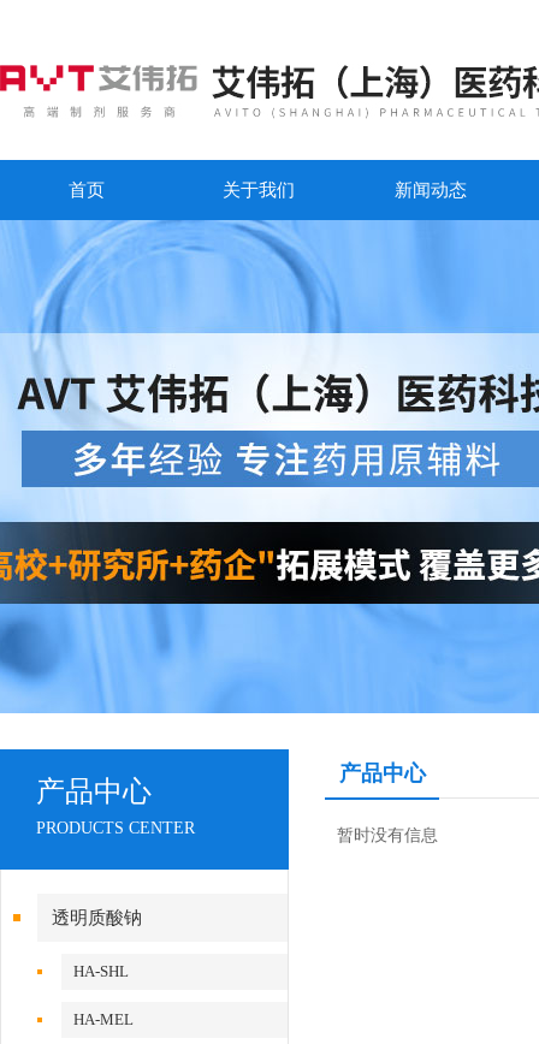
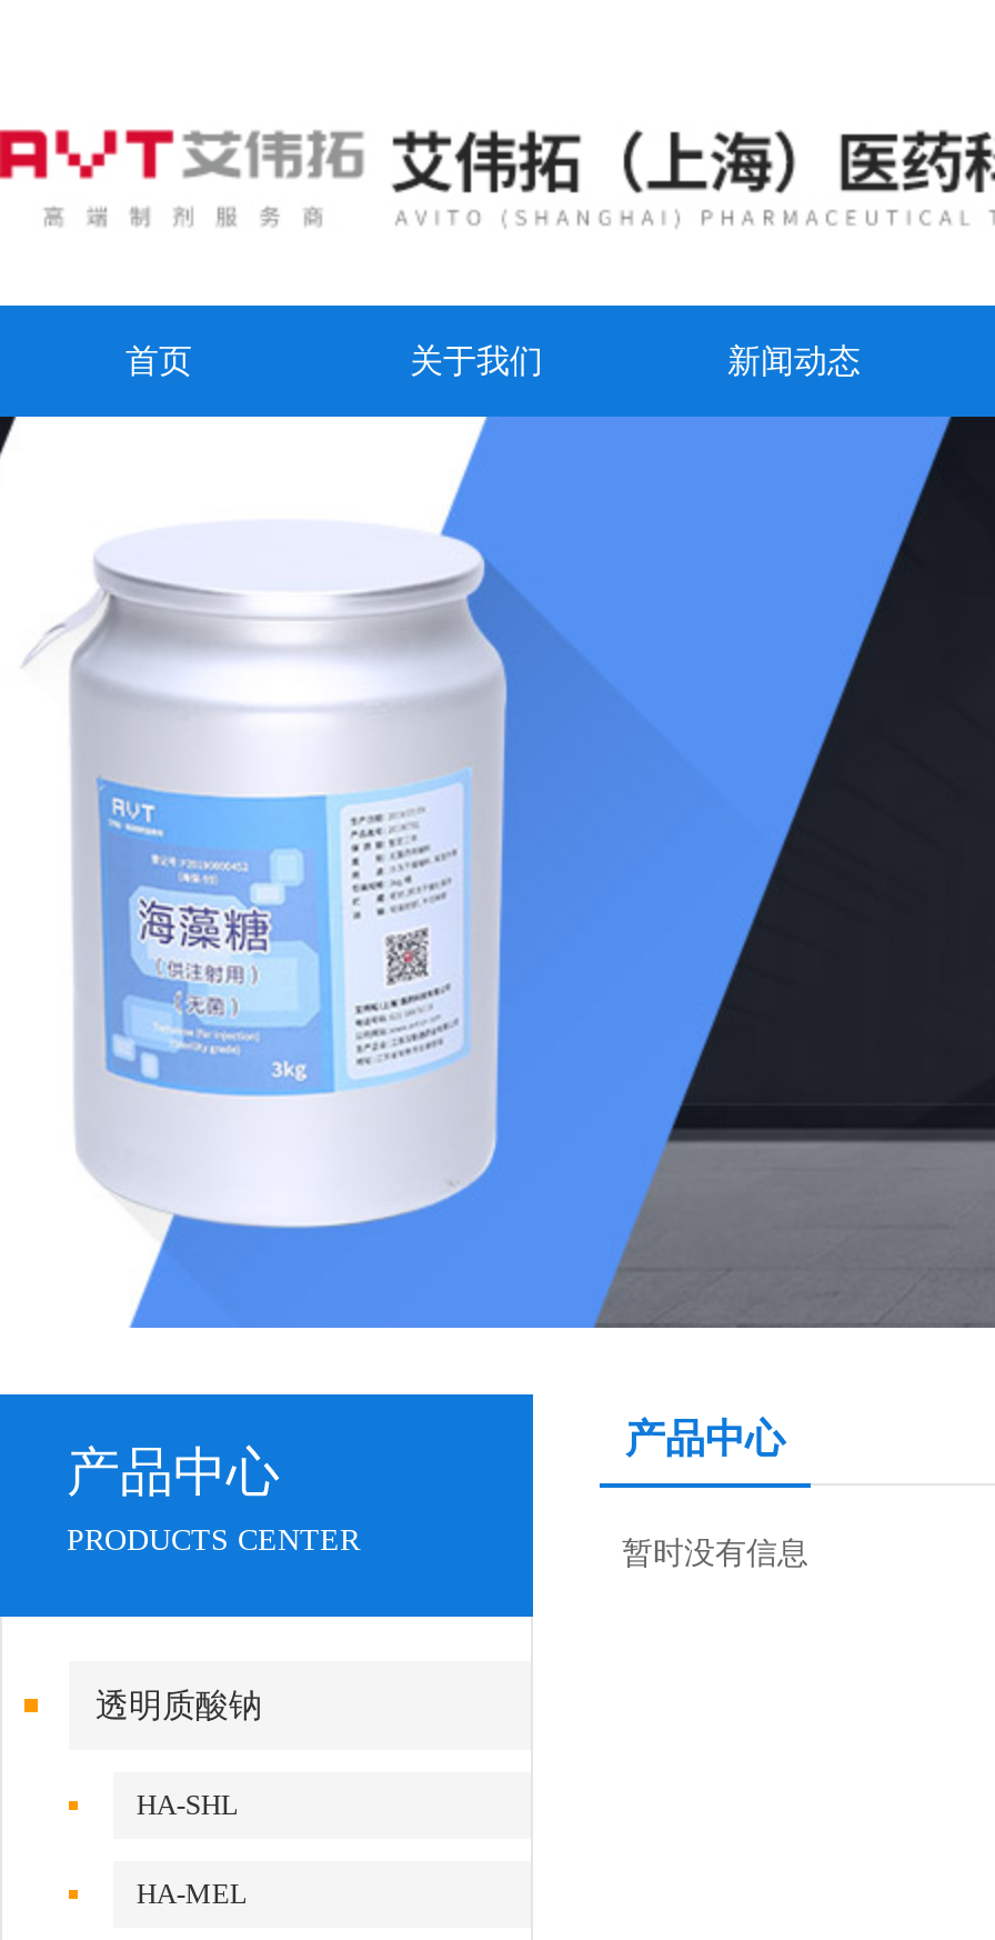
[4,219,535,714] [image] -> [7,414,988,1330] [image]

